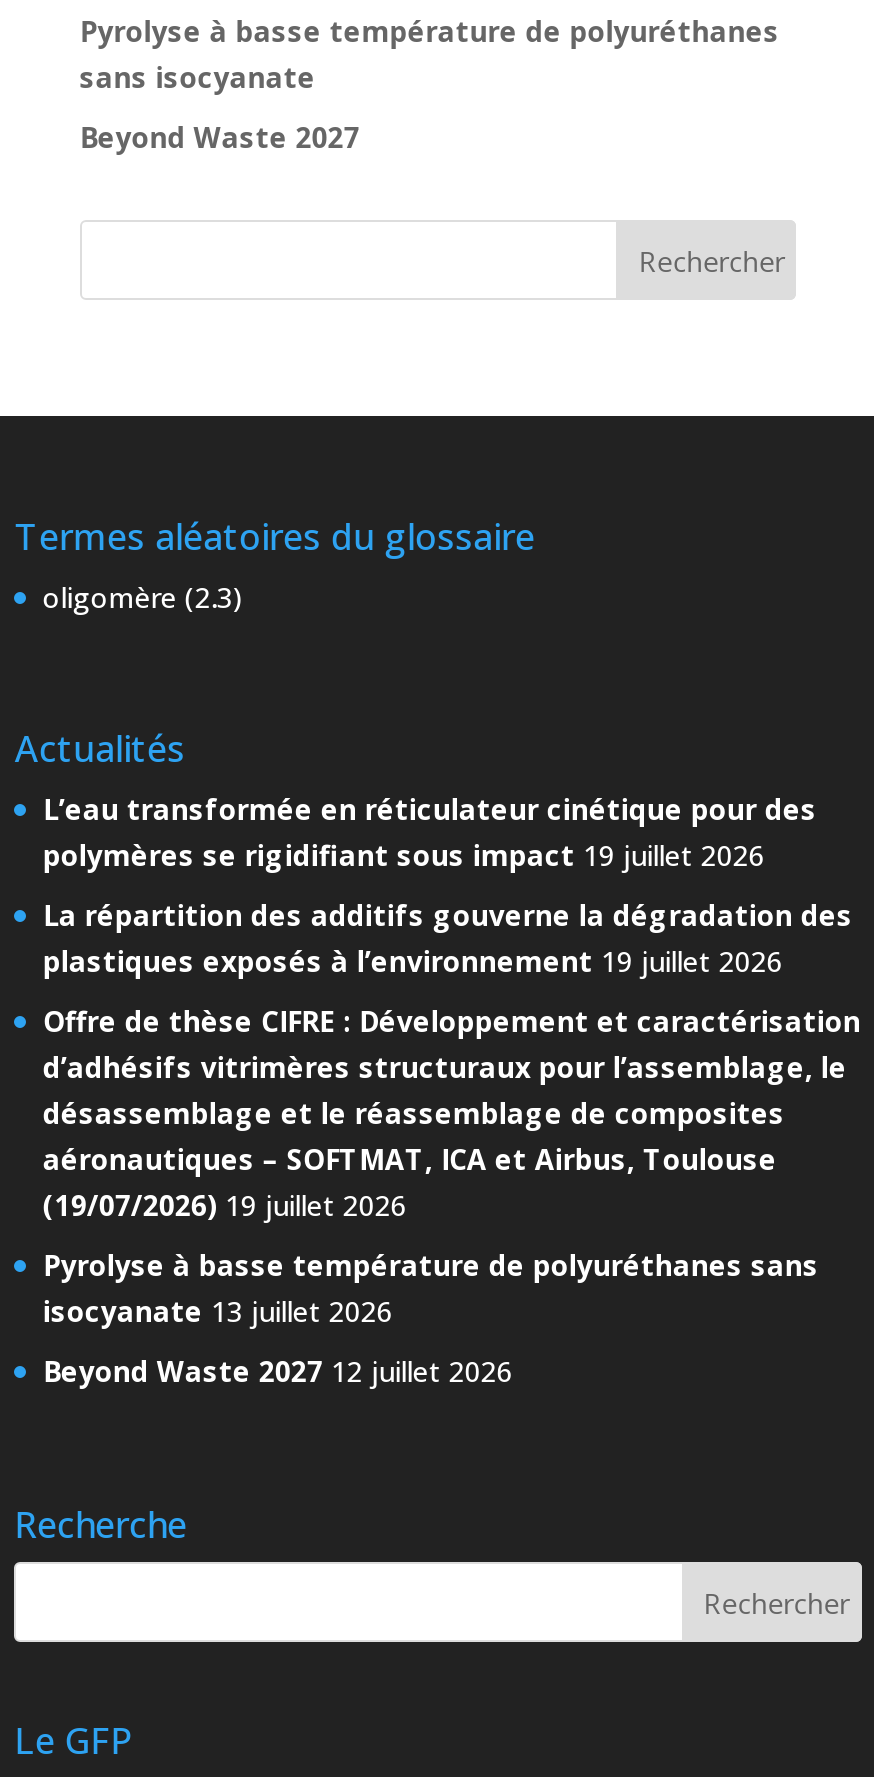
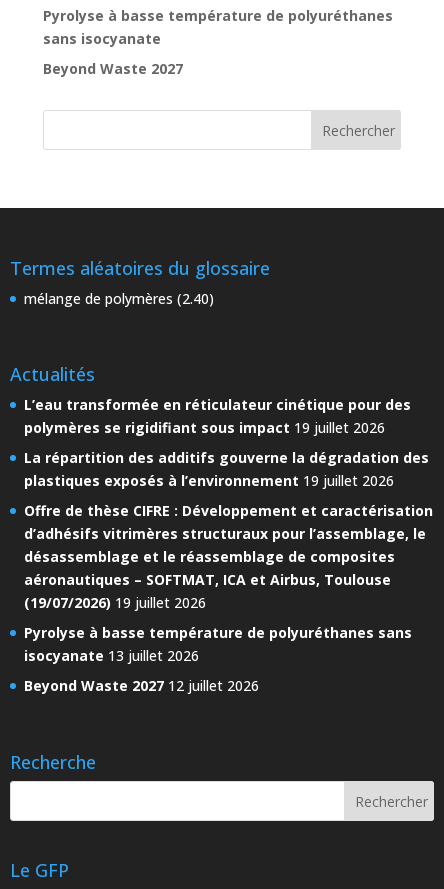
[43,578,243,616] oligomère (2.3) -> [24,289,214,308] mélange de polymères (2.40)

